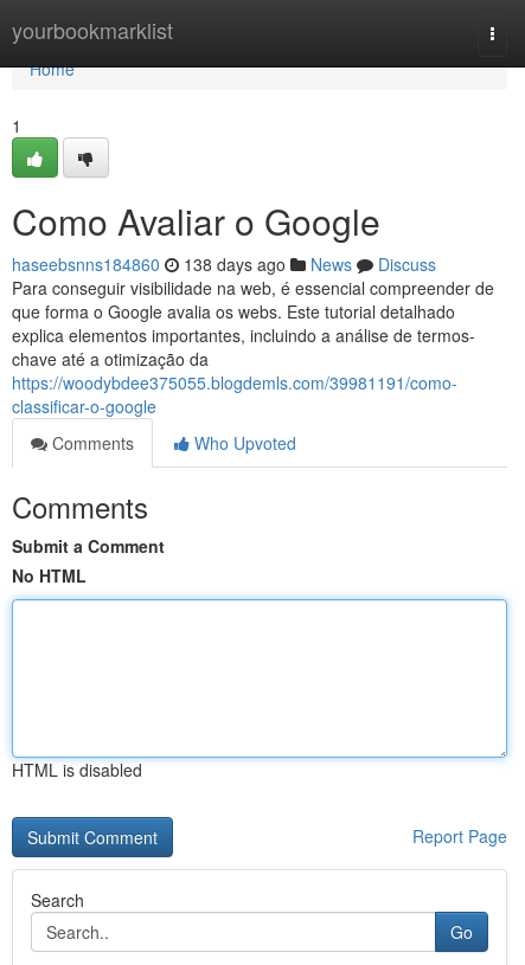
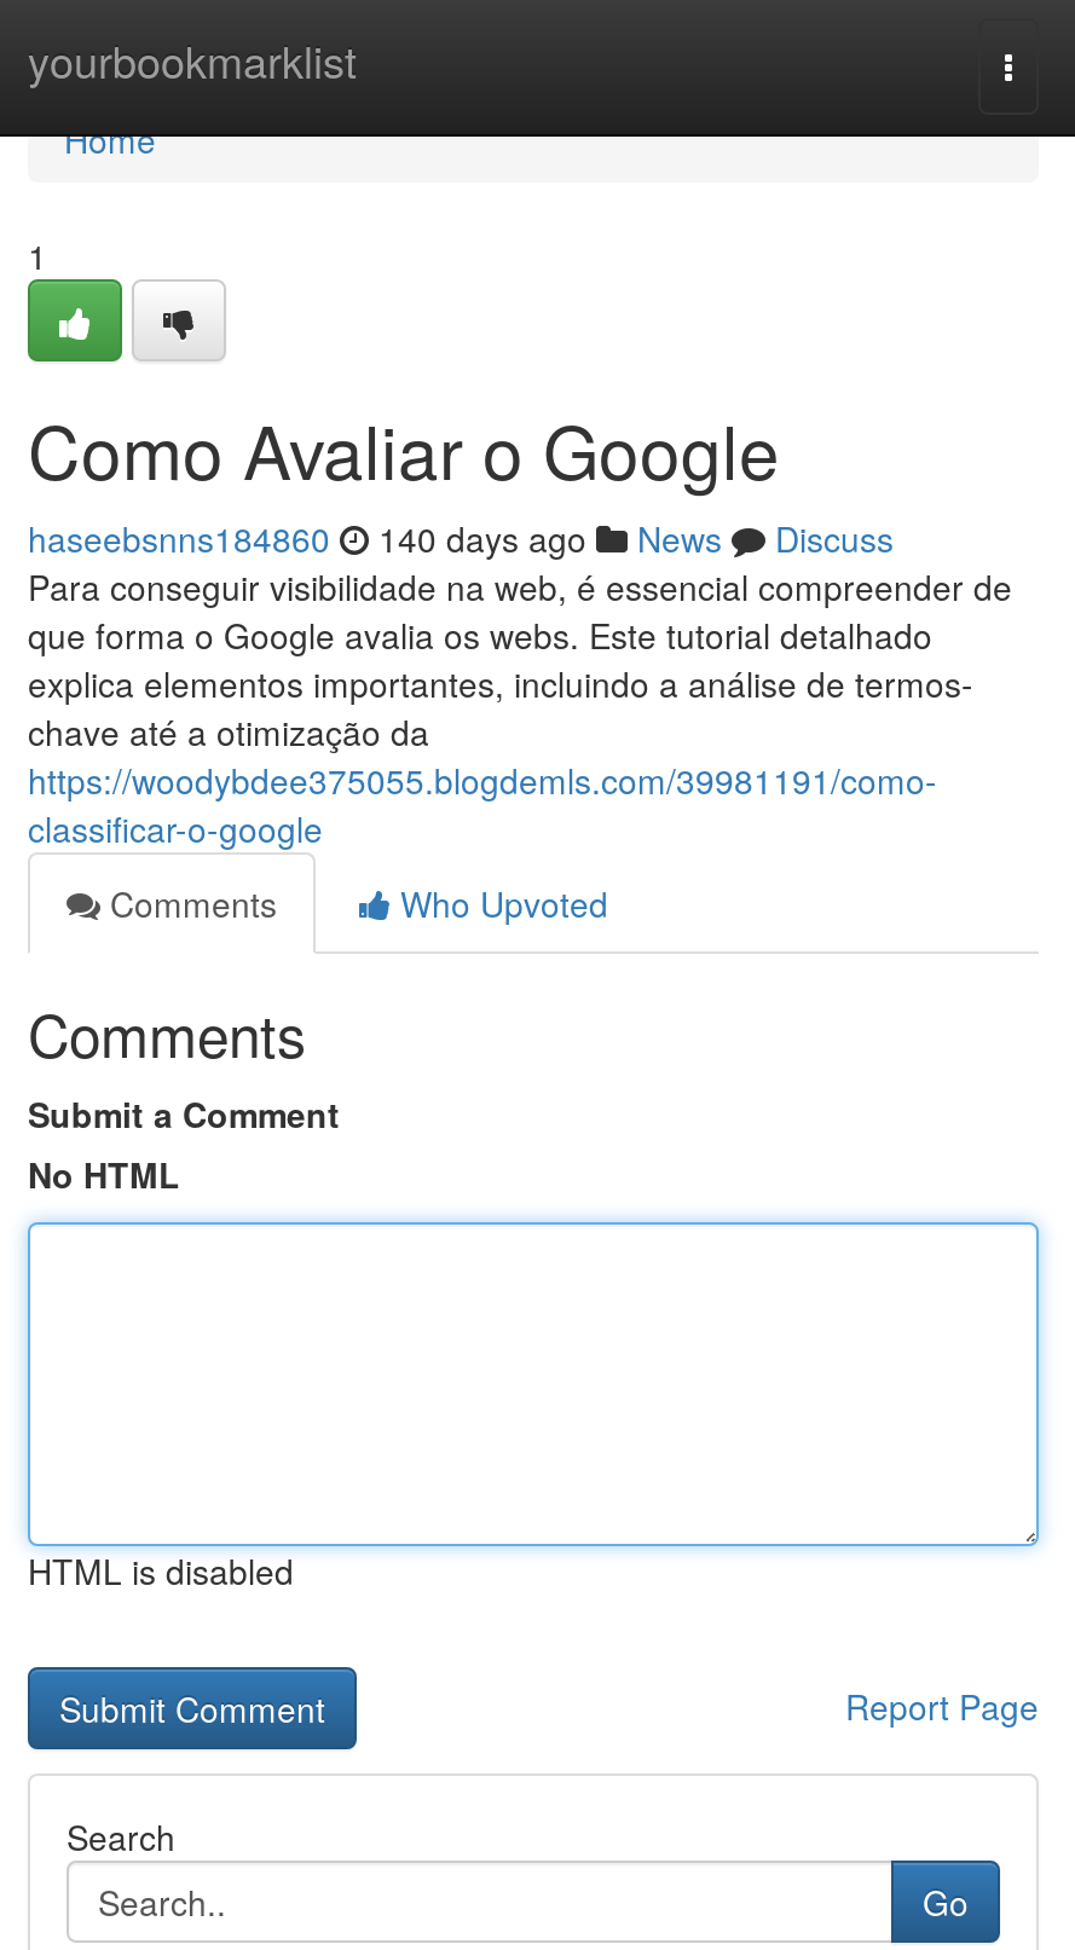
[12,252,436,276] haseebsnns184860 138 days ago News Discuss -> [28,514,894,562] haseebsnns184860 140 days ago News Discuss

